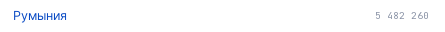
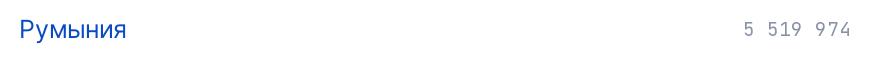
[375,9,429,22] 5 482 260 -> [743,16,851,42] 5 519 974

